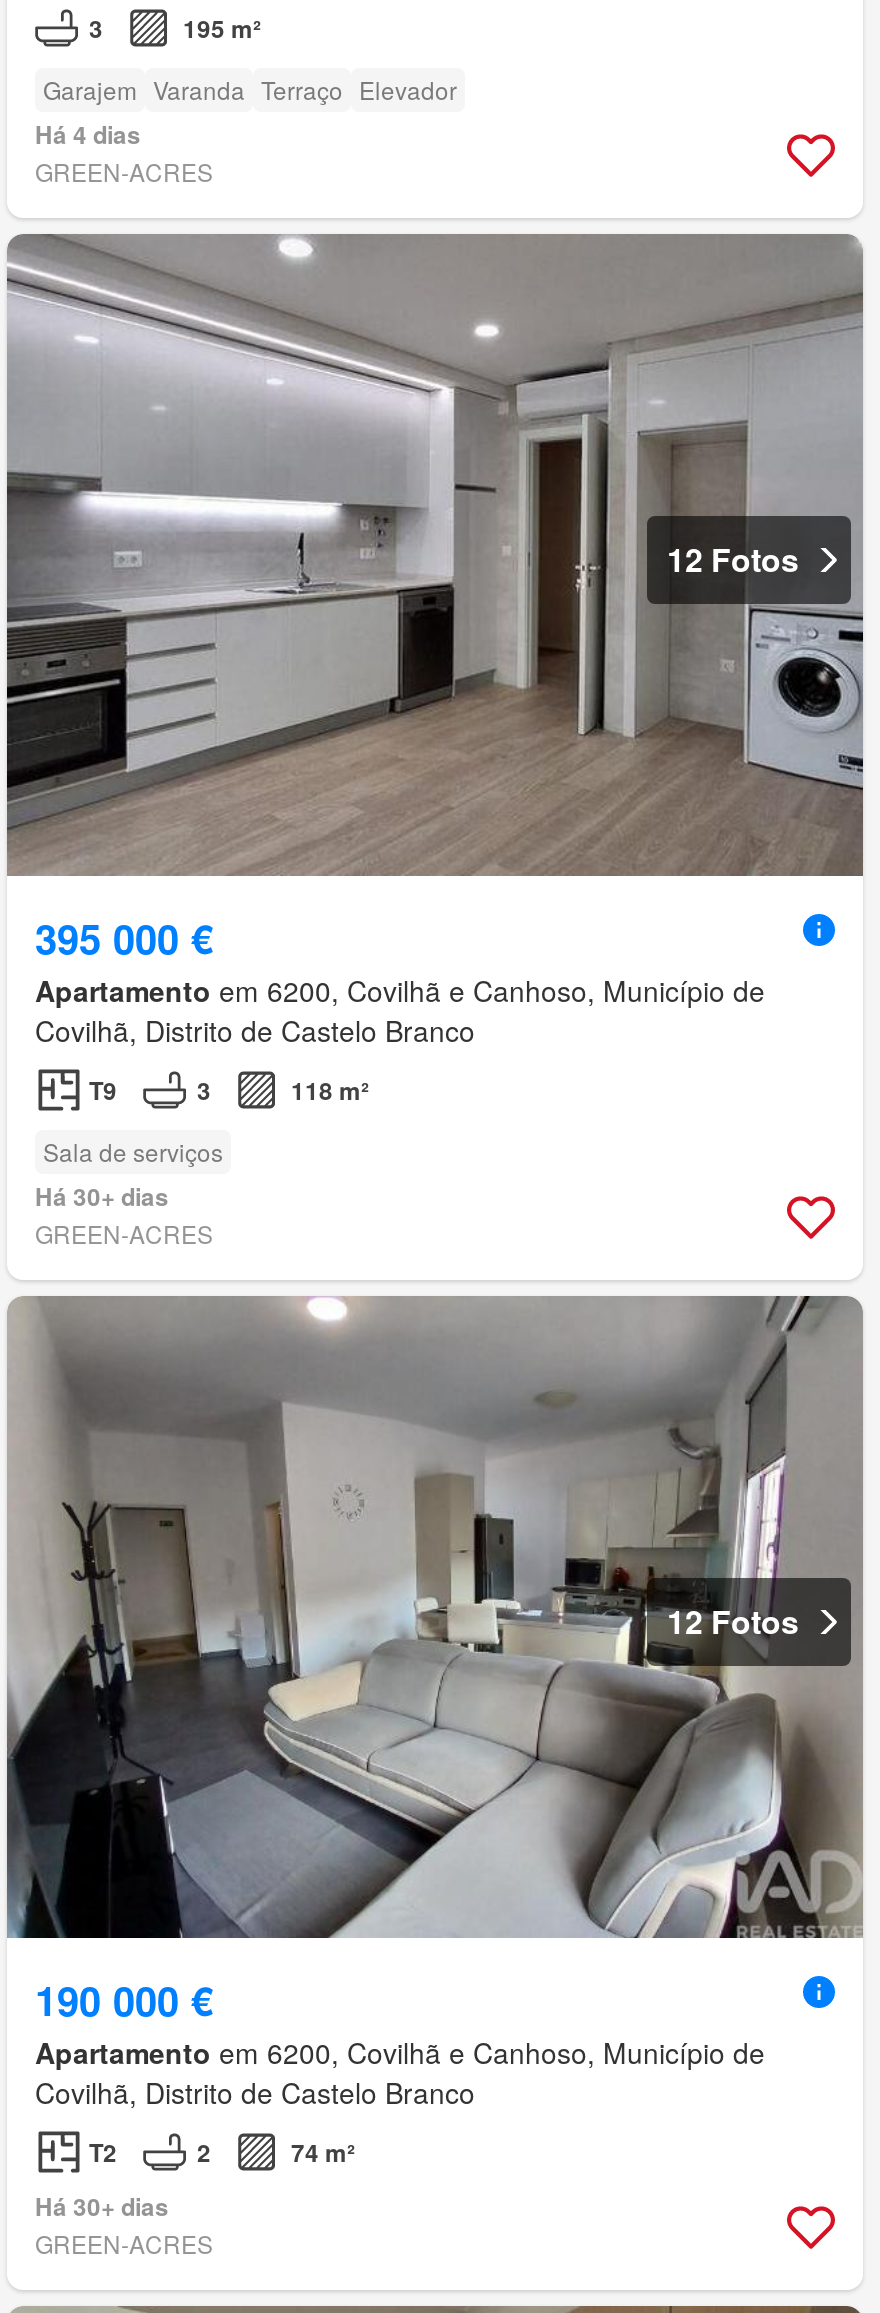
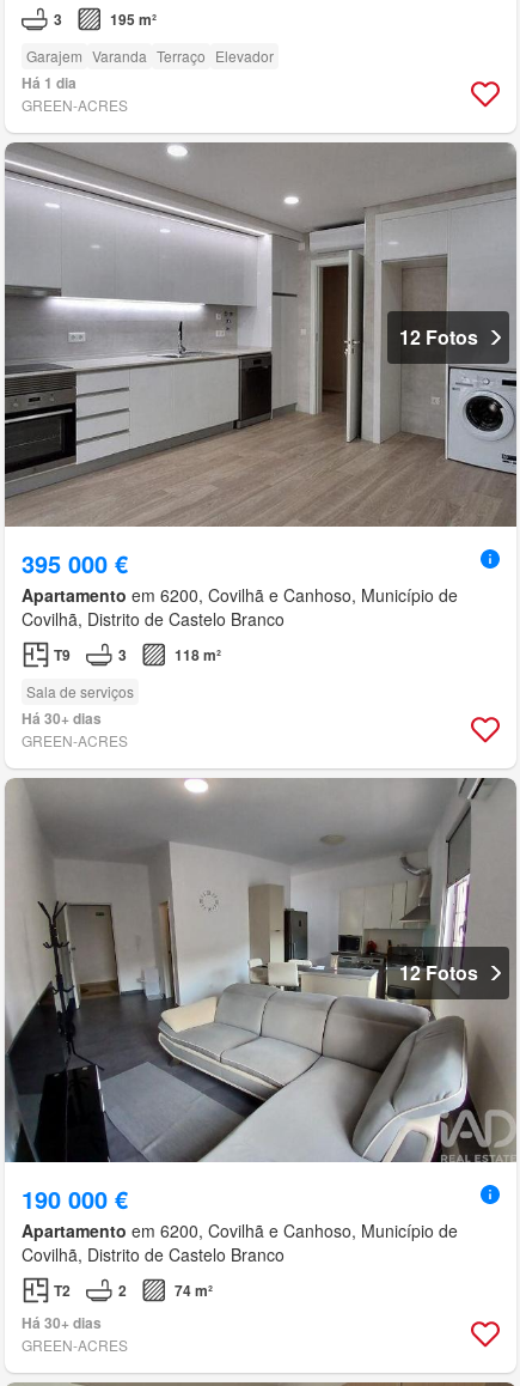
[35,116,141,152] Há 4 dias -> [22,71,77,93] Há 1 dia

